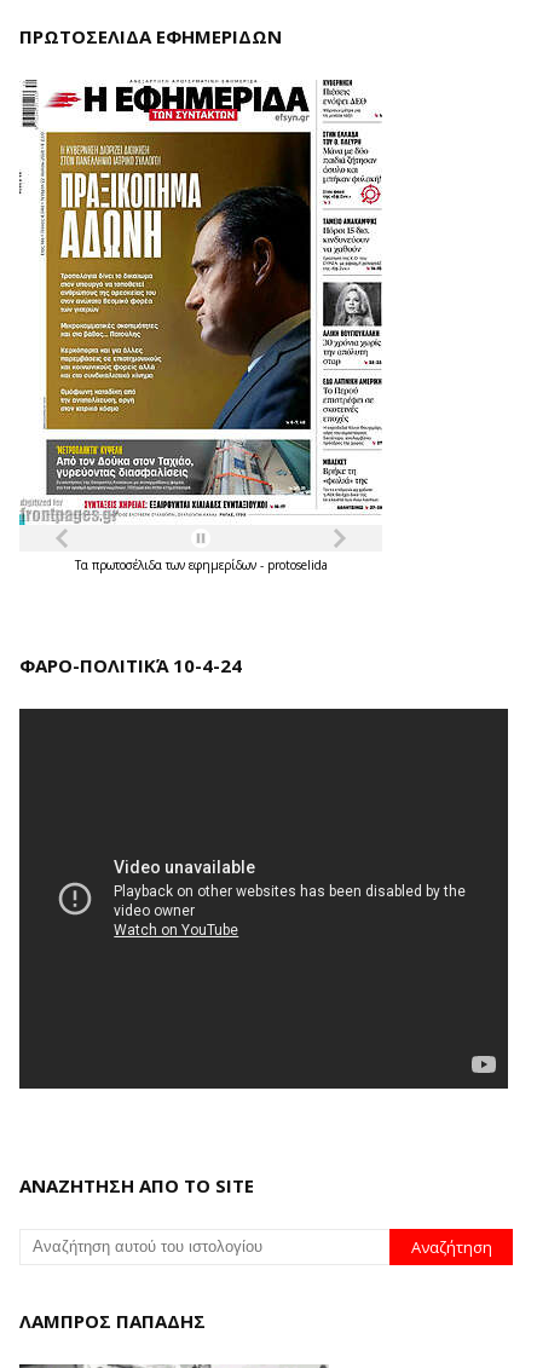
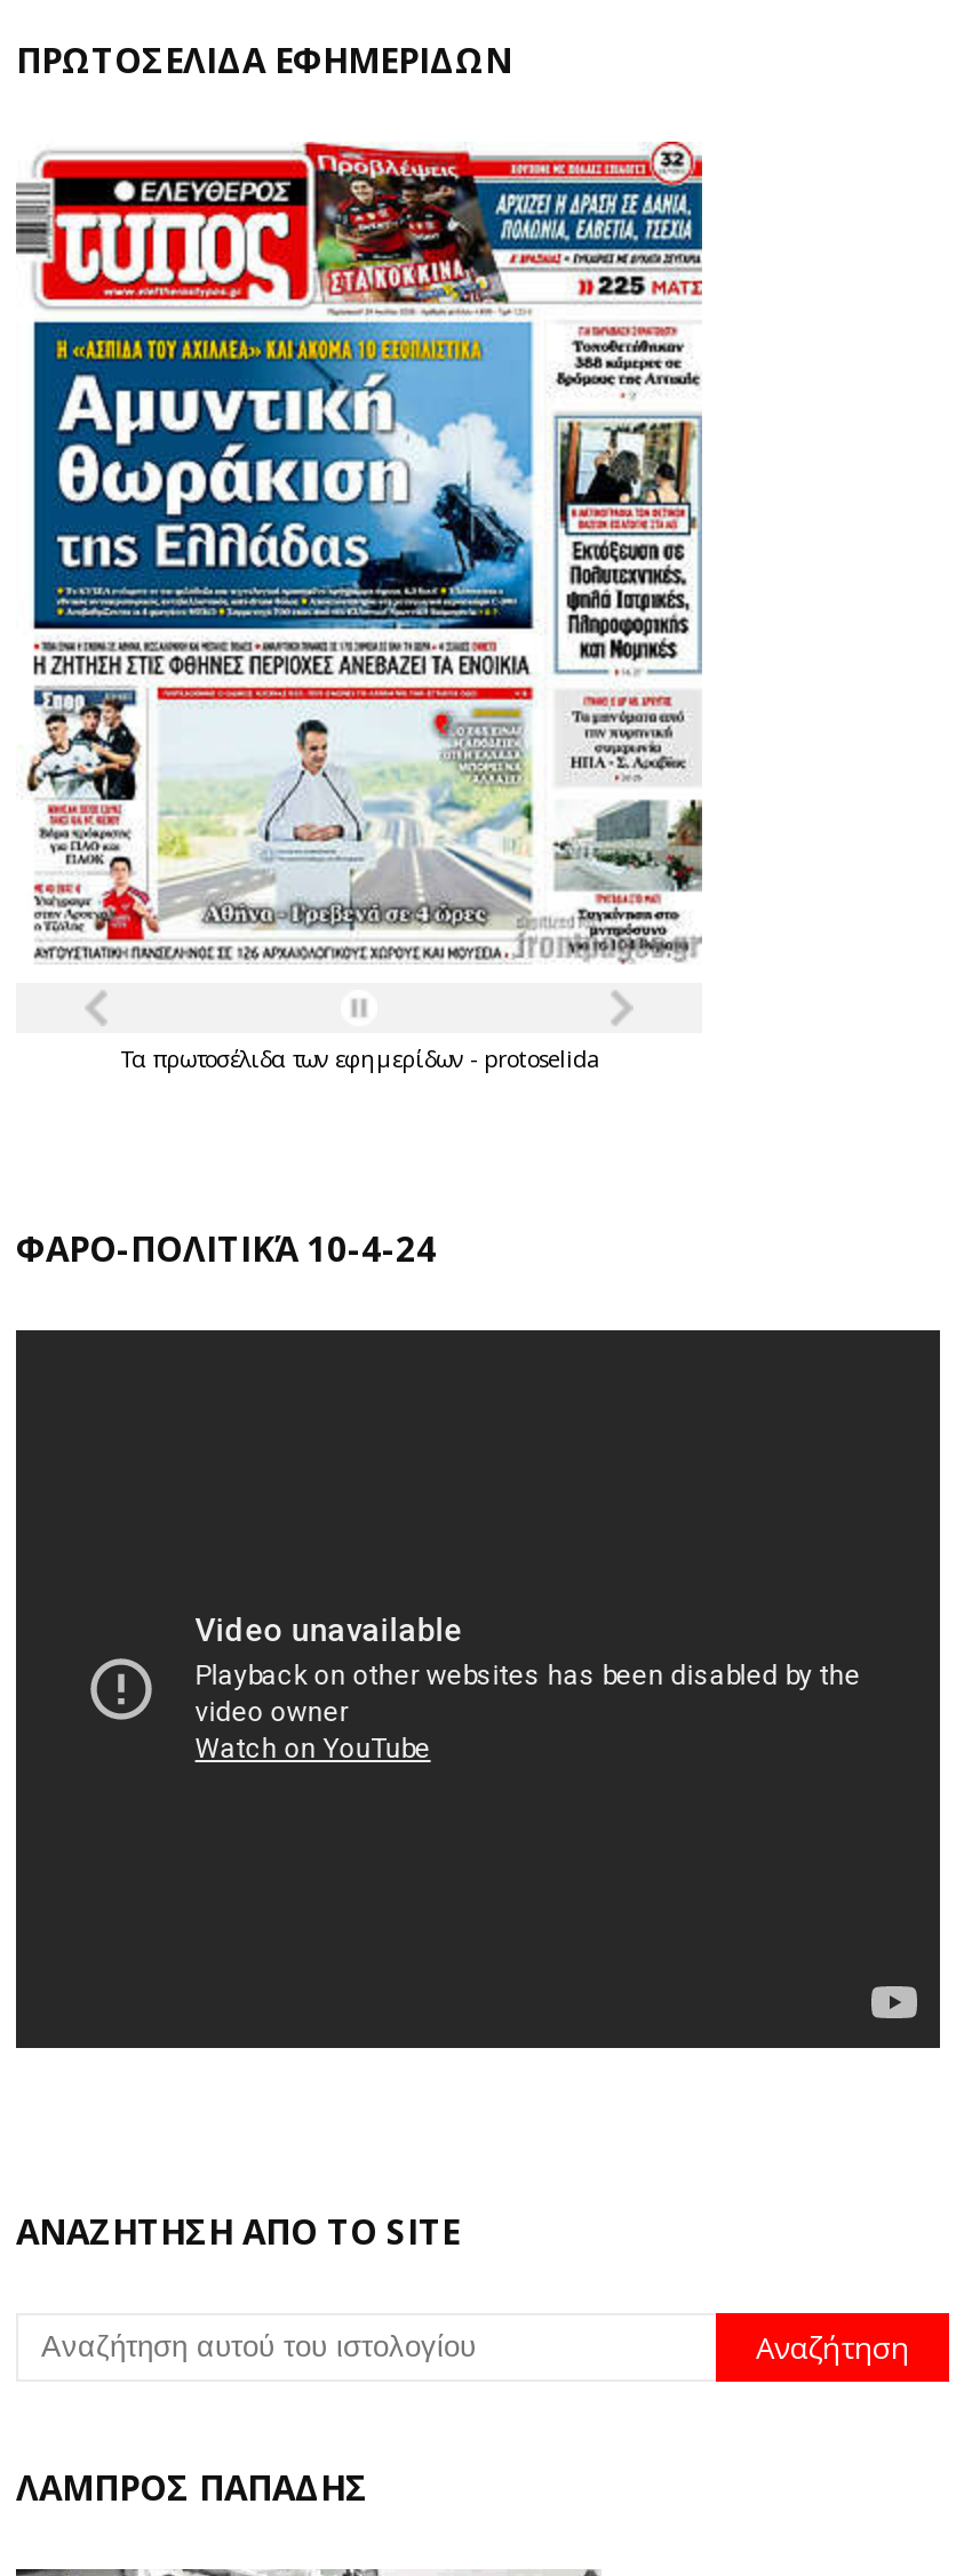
[18,79,383,526] [image] -> [14,139,704,983] [image]

